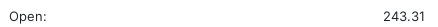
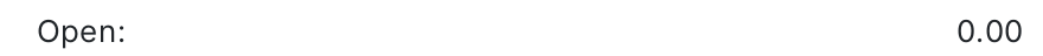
[383,8,425,24] 243.31 -> [956,12,1023,49] 0.00

